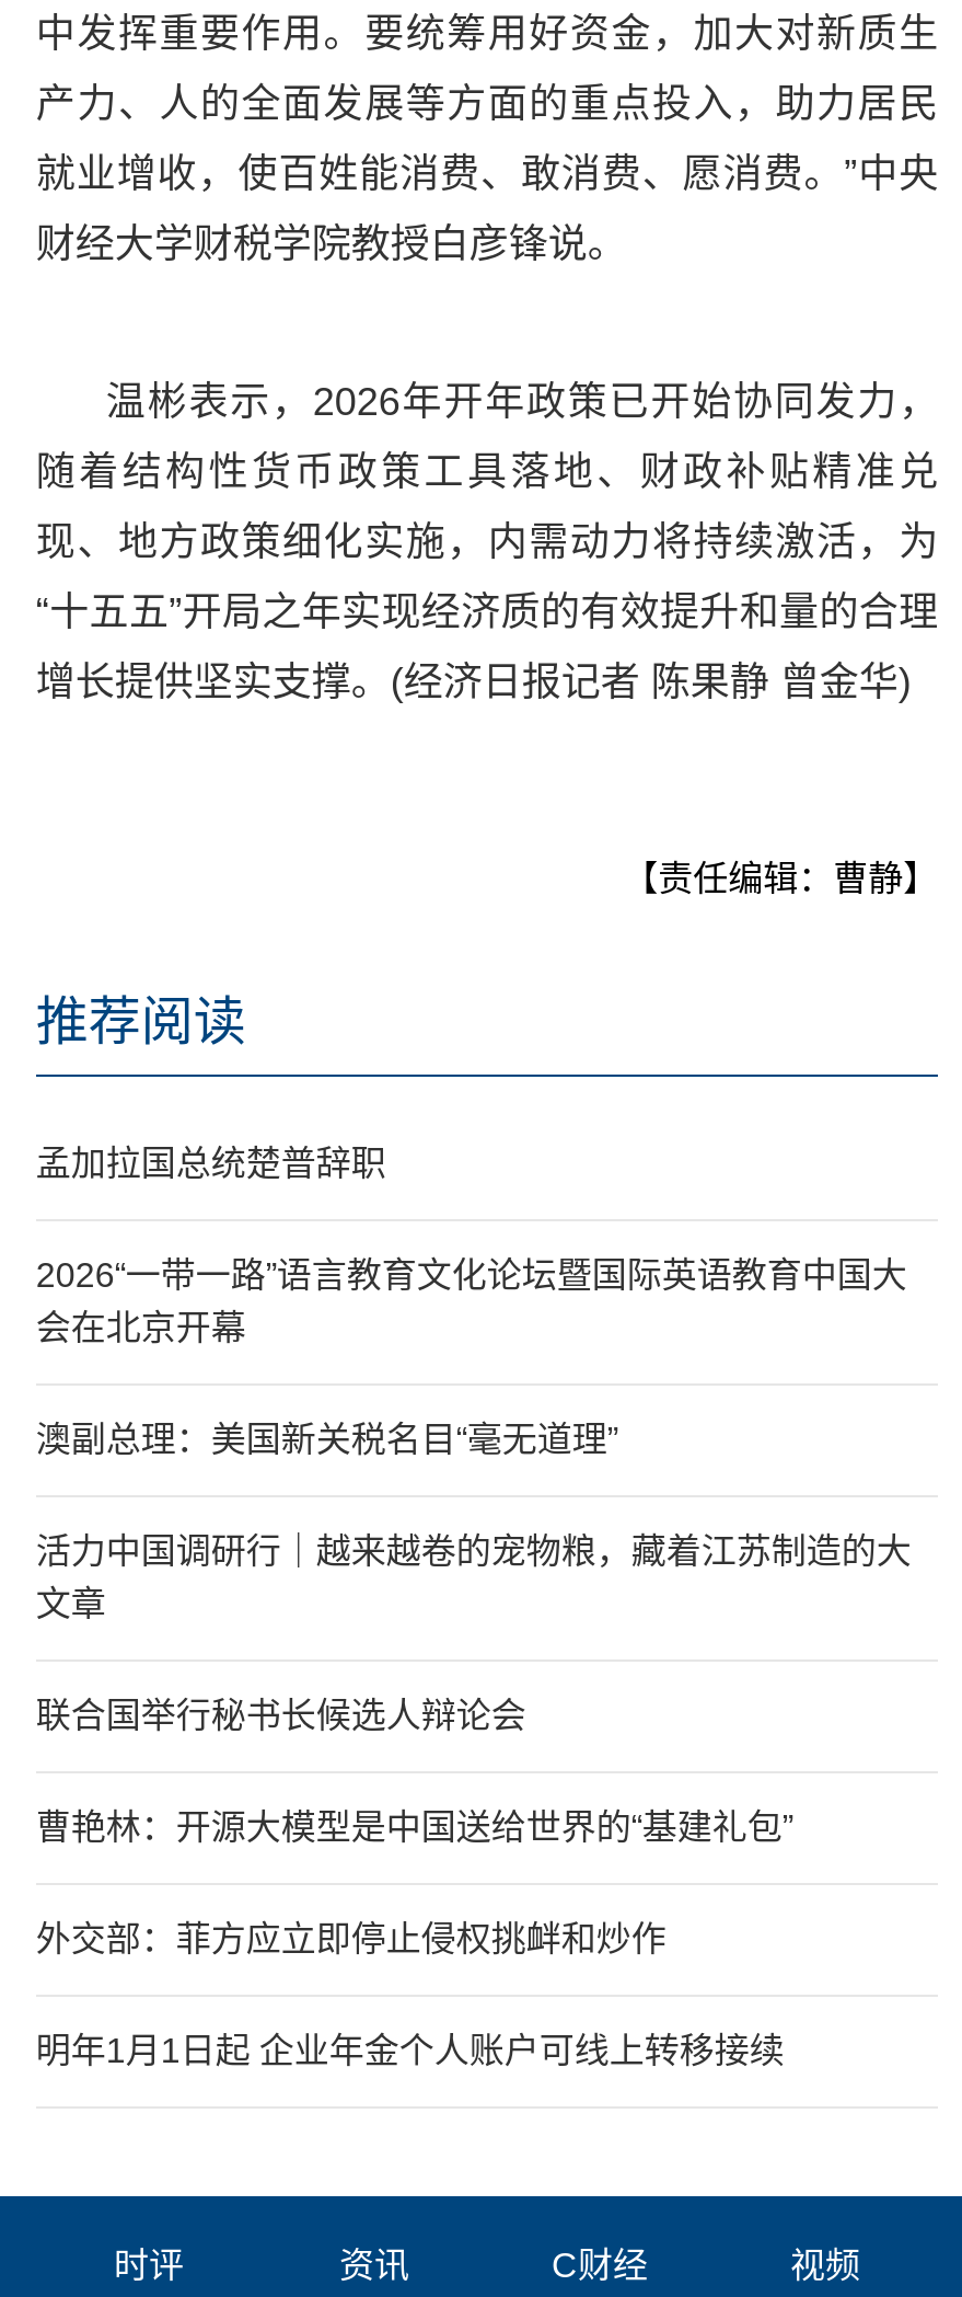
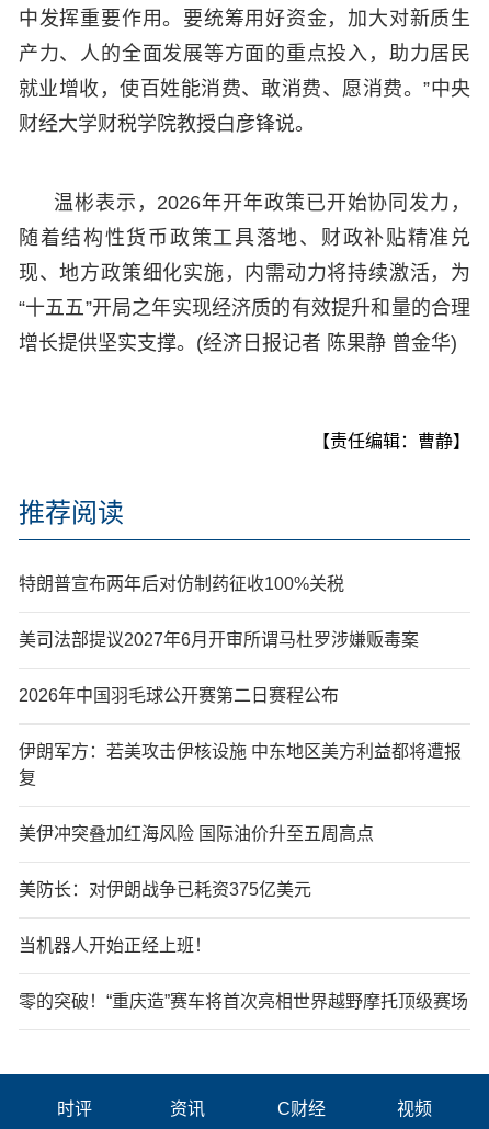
[36,1144,386,1181] 孟加拉国总统楚普辞职 -> [19,574,344,593] 特朗普宣布两年后对仿制药征收100%关税
[36,1256,907,1346] 2026“一带一路”语言教育文化论坛暨国际英语教育中国大 | 会在北京开幕 -> [19,630,419,649] 美司法部提议2027年6月开审所谓马杜罗涉嫌贩毒案
[36,1420,618,1458] 澳副总理：美国新关税名目“毫无道理” -> [19,686,339,705] 2026年中国羽毛球公开赛第二日赛程公布
[36,1532,911,1622] 活力中国调研行｜越来越卷的宠物粮，藏着江苏制造的大 | 文章 -> [19,742,461,787] 伊朗军方：若美攻击伊核设施 中东地区美方利益都将遭报 | 复
[36,1696,526,1734] 联合国举行秘书长候选人辩论会 -> [19,824,374,843] 美伊冲突叠加红海风险 国际油价升至五周高点
[36,1808,793,1845] 曹艳林：开源大模型是中国送给世界的“基建礼包” -> [19,880,311,899] 美防长：对伊朗战争已耗资375亿美元
[36,1920,666,1957] 外交部：菲方应立即停止侵权挑衅和炒作 -> [19,936,211,954] 当机器人开始正经上班！
[36,2031,784,2069] 明年1月1日起 企业年金个人账户可线上转移接续 -> [19,992,468,1010] 零的突破！“重庆造”赛车将首次亮相世界越野摩托顶级赛场

